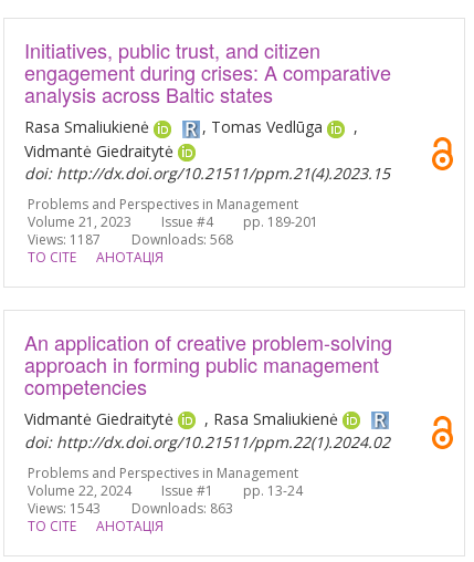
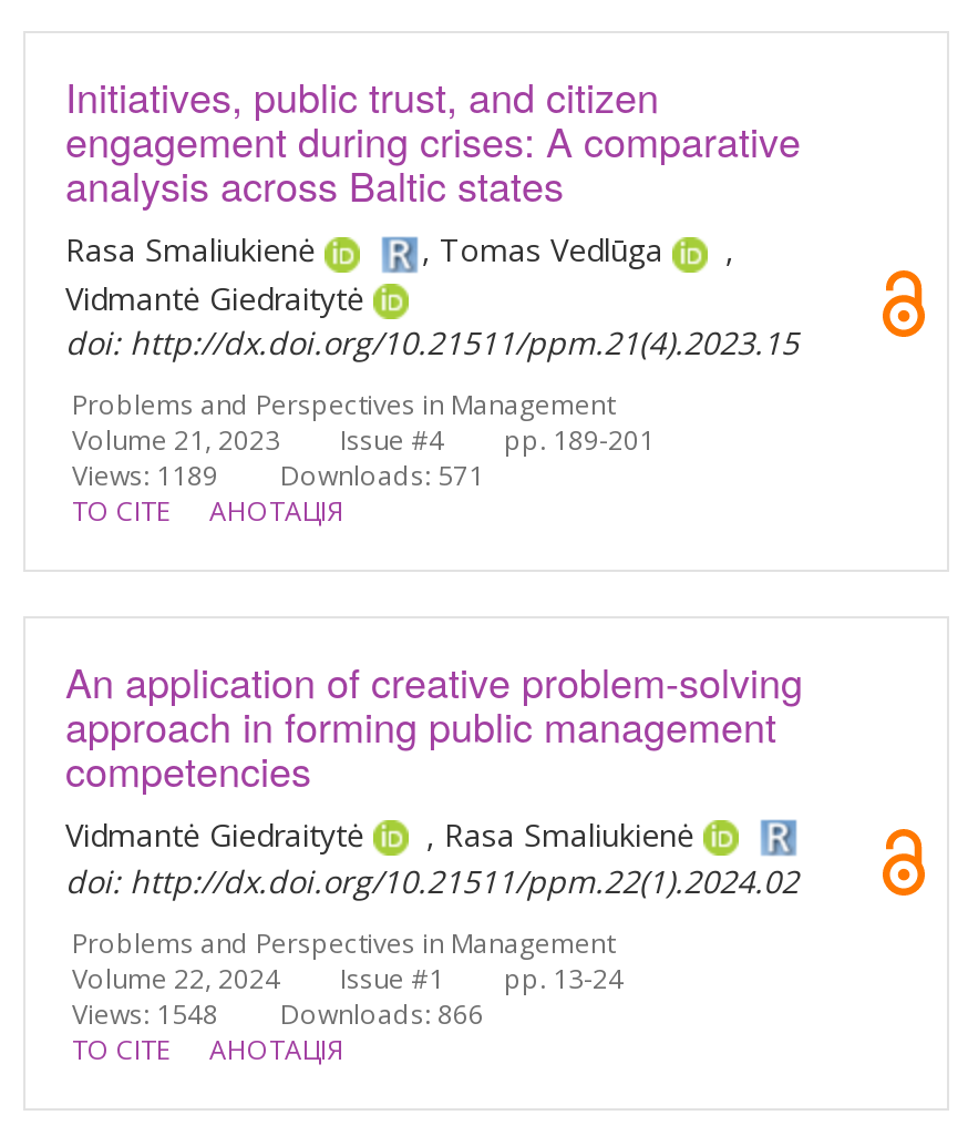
[28,230,101,249] Views: 1187 -> [72,456,218,494] Views: 1189
[131,230,233,249] Downloads: 568 -> [280,456,484,494] Downloads: 571
[28,499,101,518] Views: 1543 -> [72,995,218,1033] Views: 1548
[131,499,233,518] Downloads: 863 -> [280,995,484,1033] Downloads: 866

